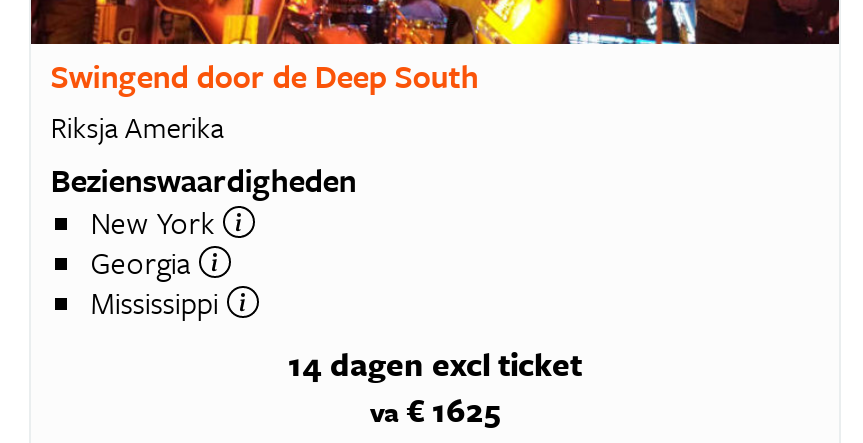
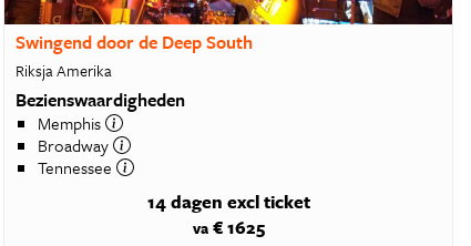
[91,199,227,323] New York | Georgia | Mississippi -> [37,110,116,179] Memphis | Broadway | Tennessee

